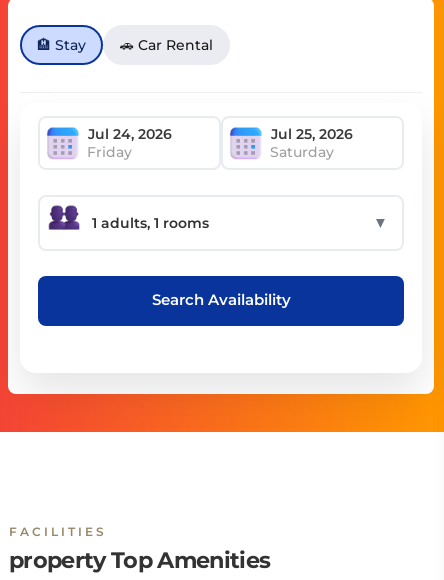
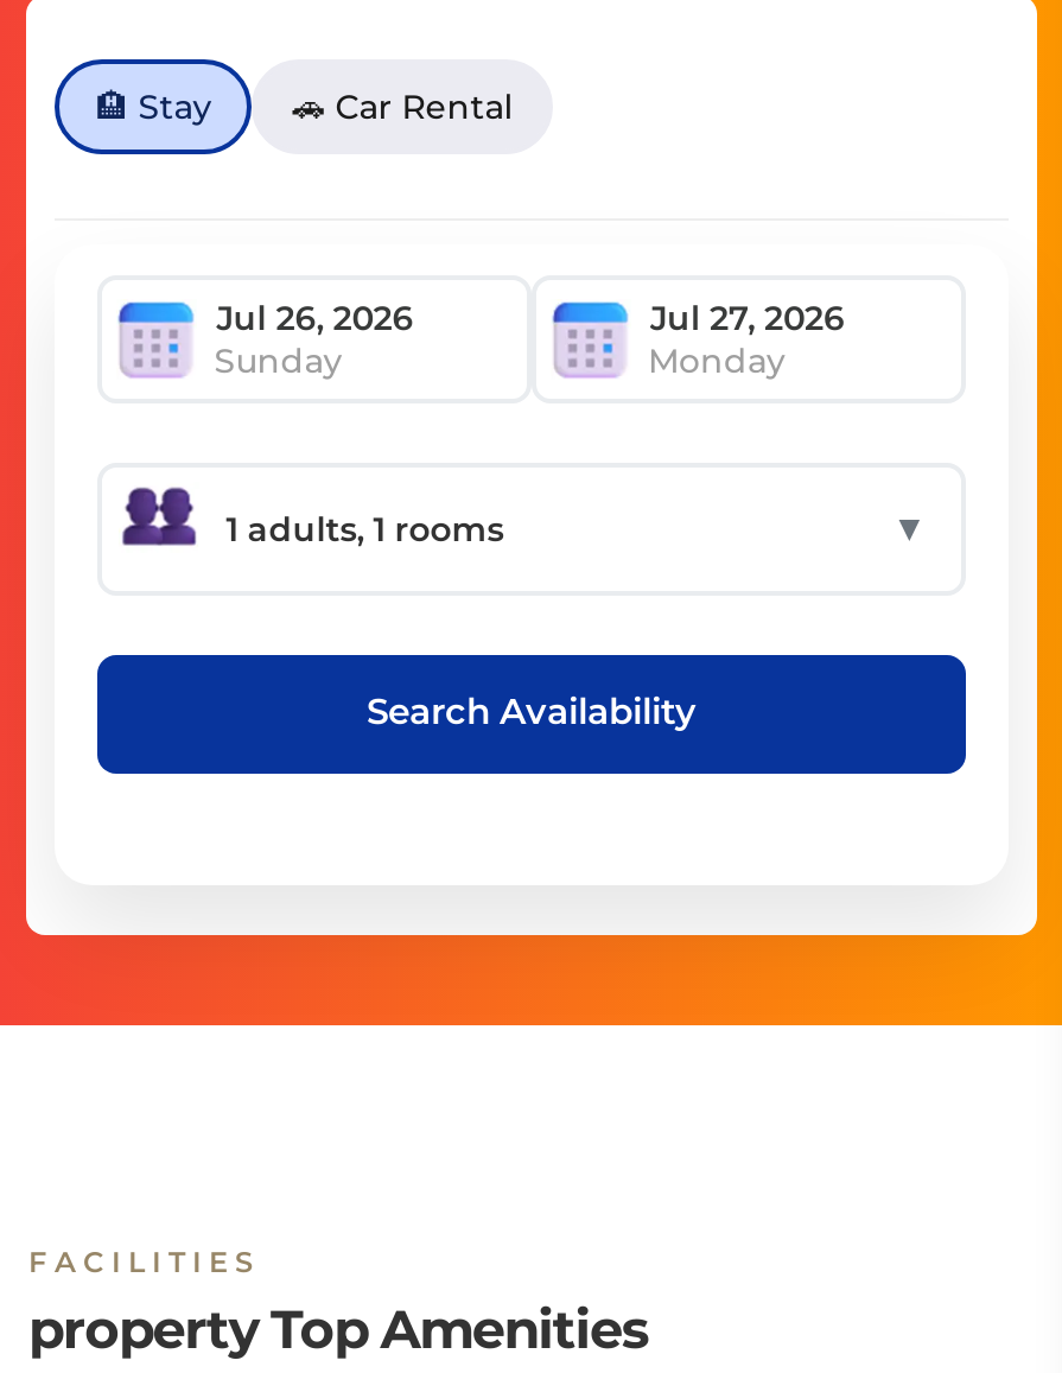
[87,142,334,160] Friday | Saturday -> [214,338,786,381] Sunday | Monday

